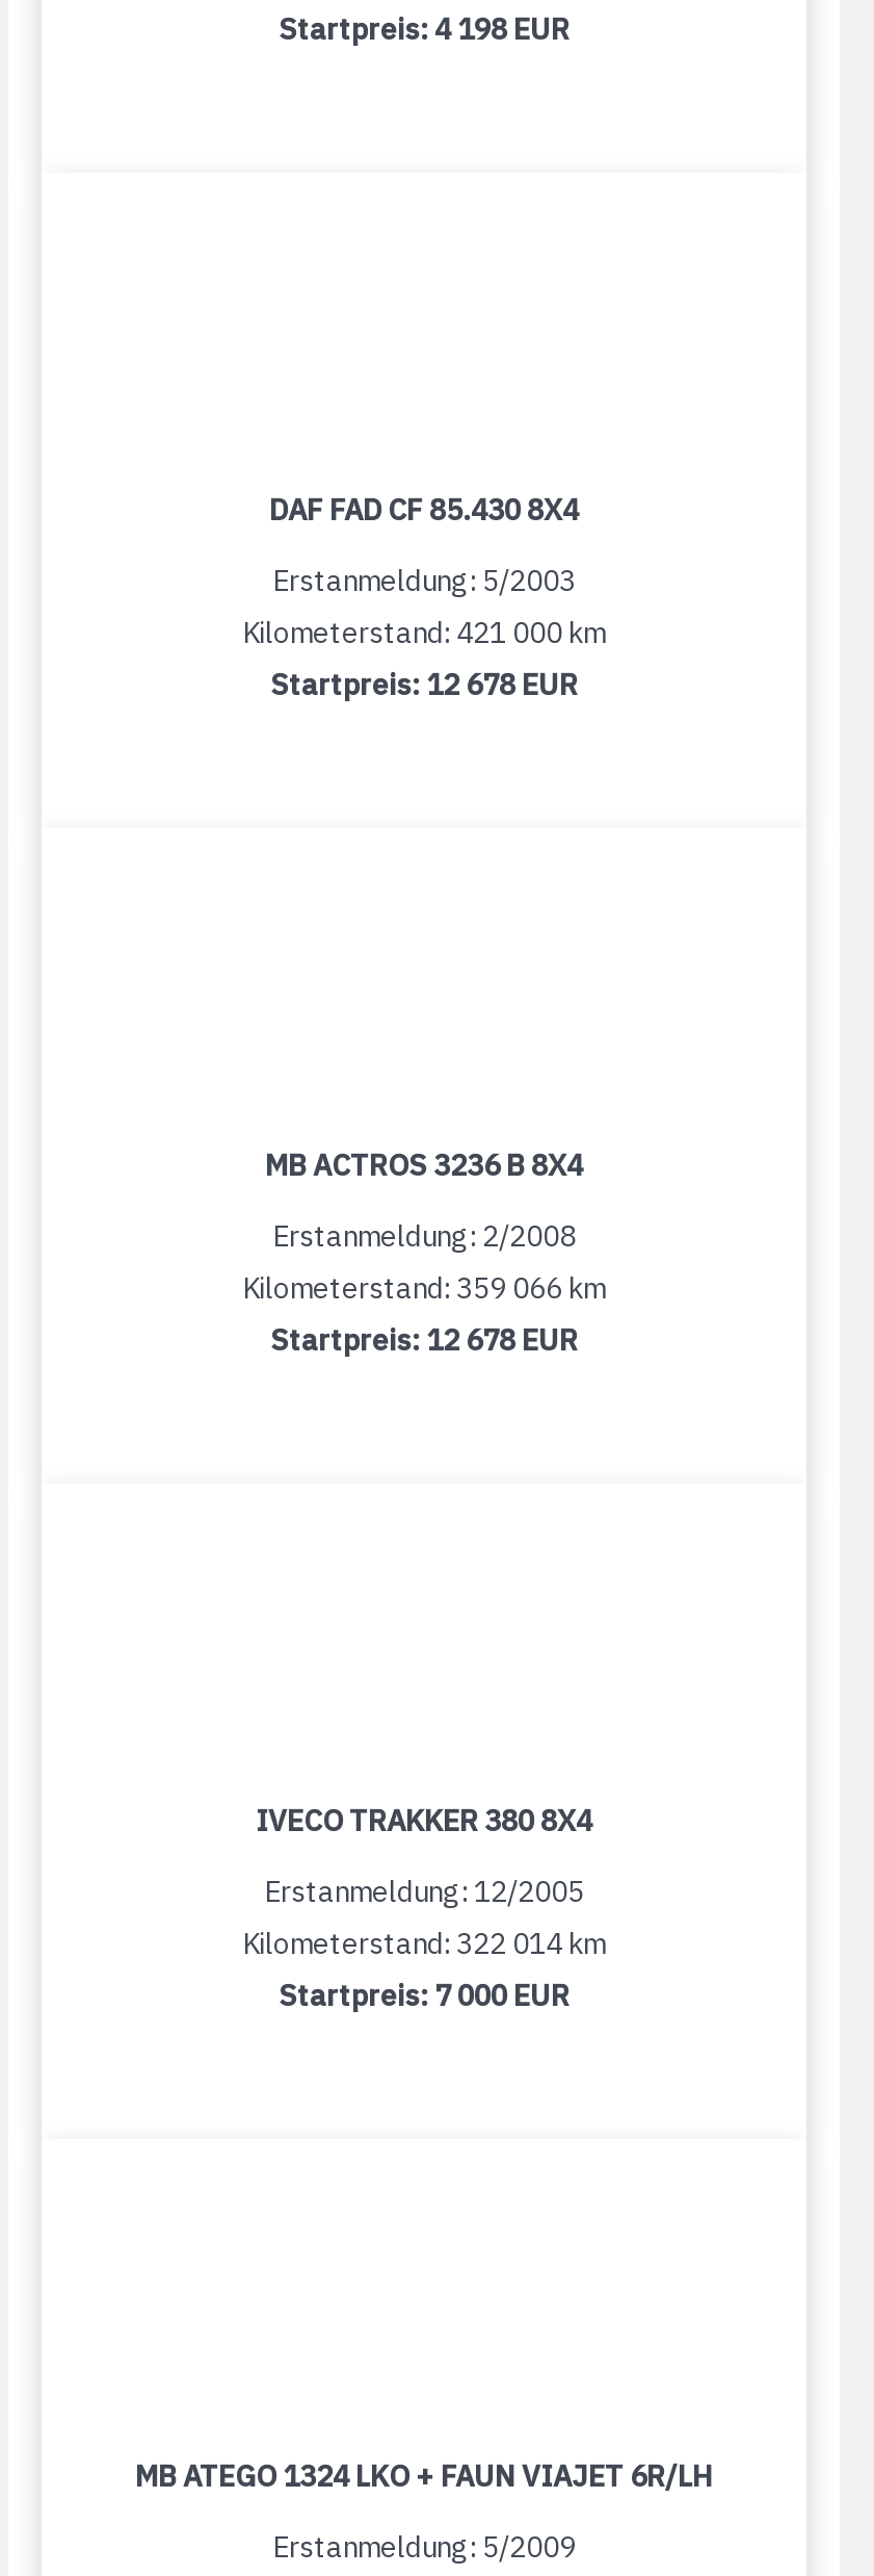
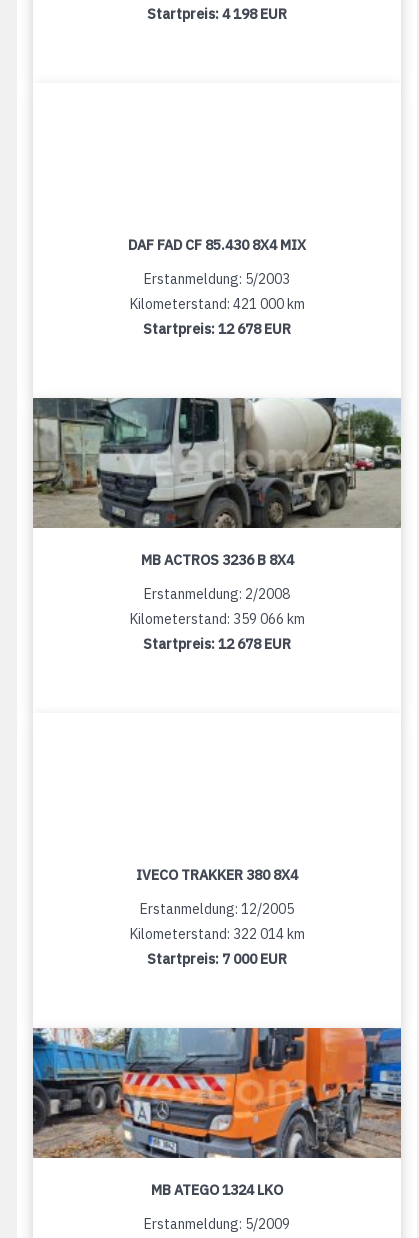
[269,491,579,529] DAF FAD CF 85.430 8X4 -> [128,236,306,254] DAF FAD CF 85.430 8X4 MIX
none -> [32,397,402,529] [image]
none -> [32,1027,402,1159] [image]
[135,2457,713,2495] MB ATEGO 1324 LKO + FAUN VIAJET 6R/LH -> [151,1181,283,1199] MB ATEGO 1324 LKO

